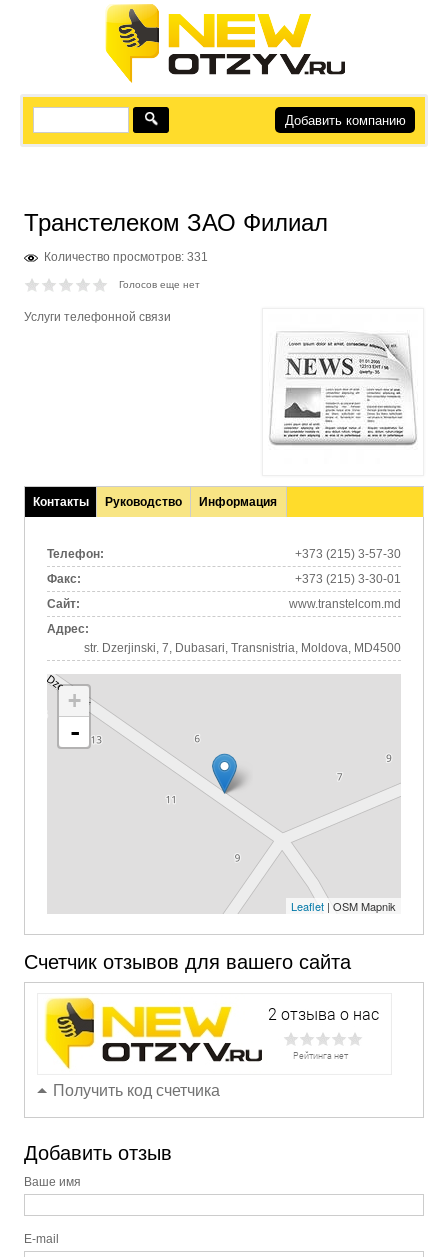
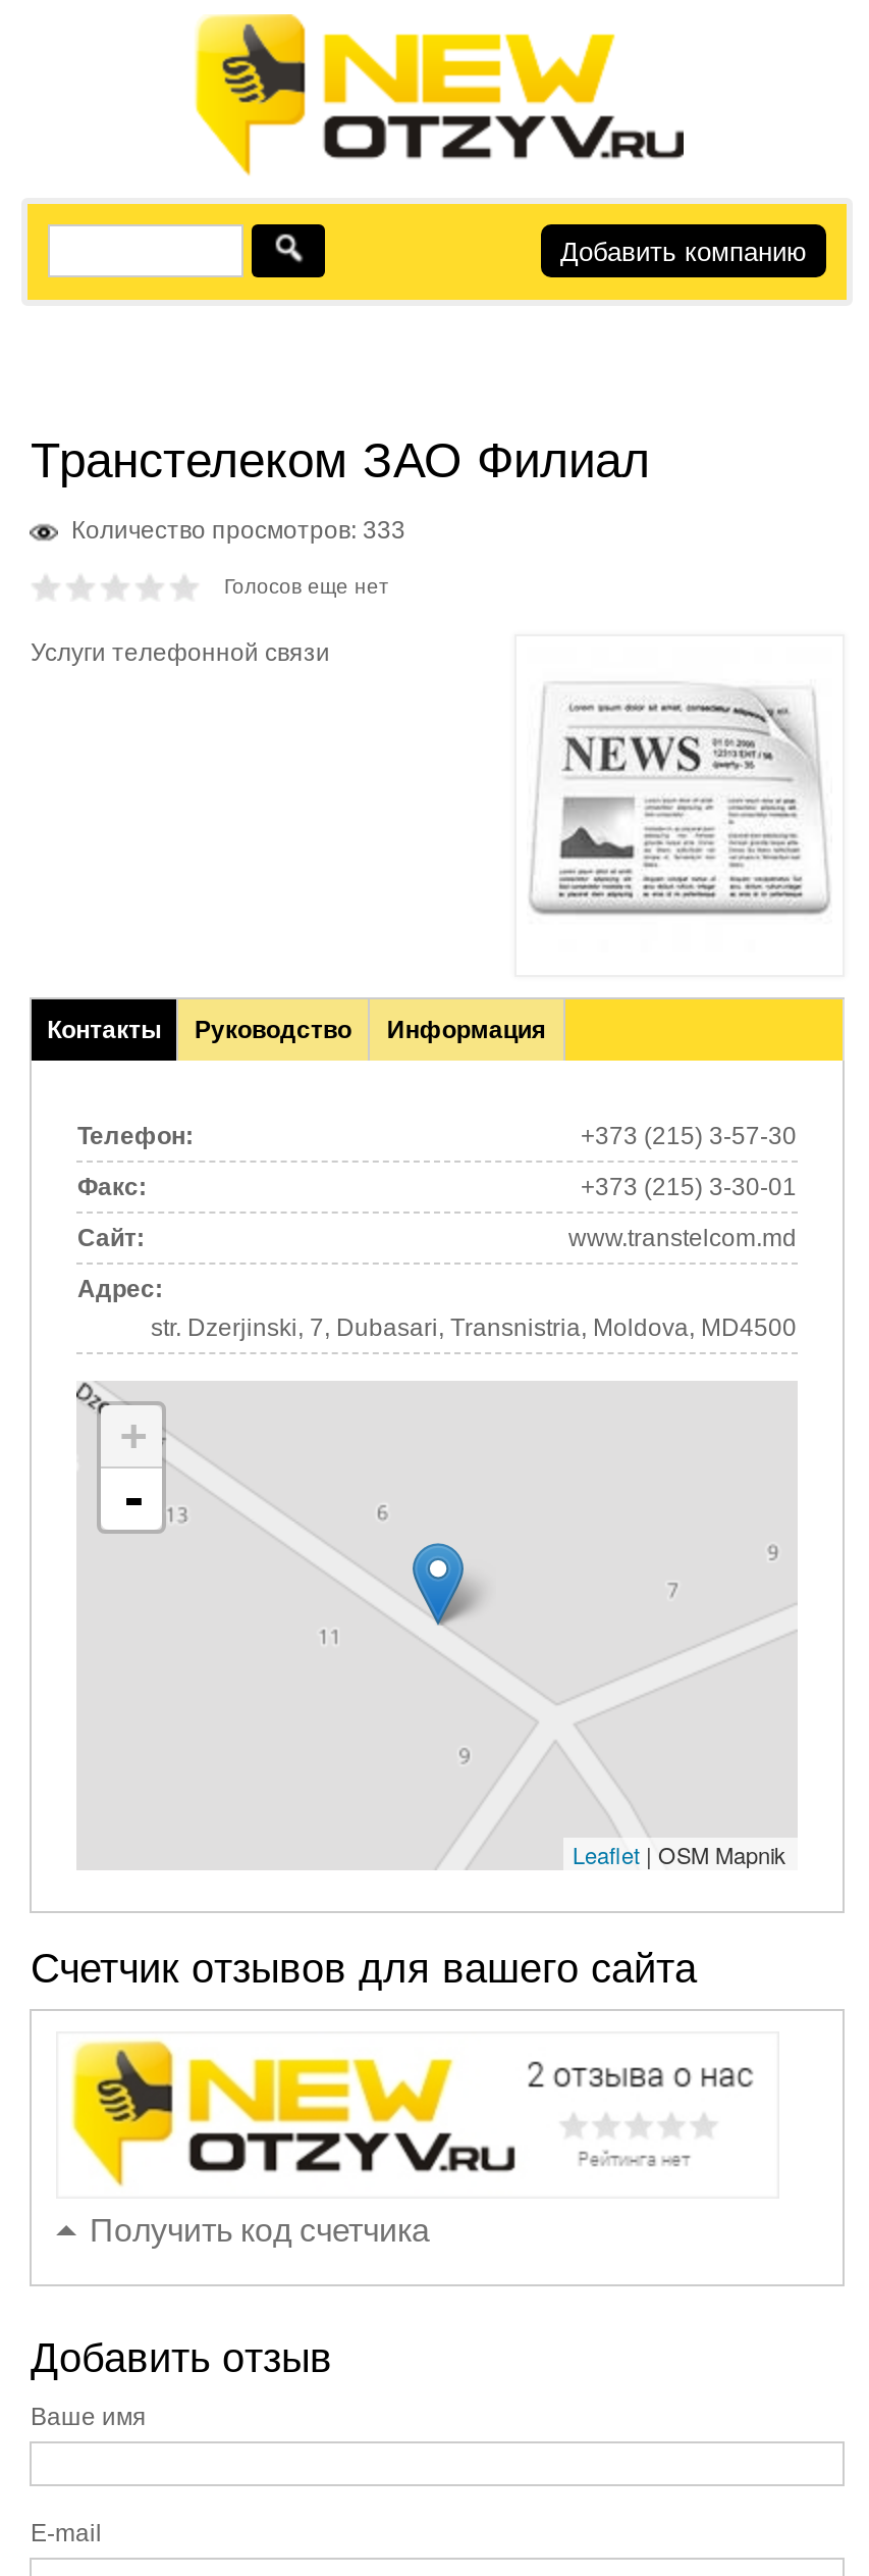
[44,250,208,264] Количество просмотров: 331 -> [71,516,405,545] Количество просмотров: 333

